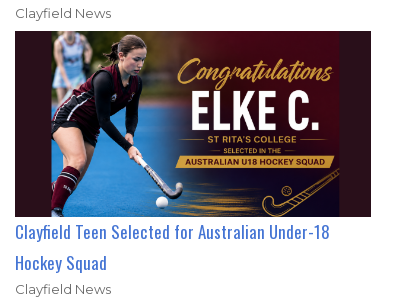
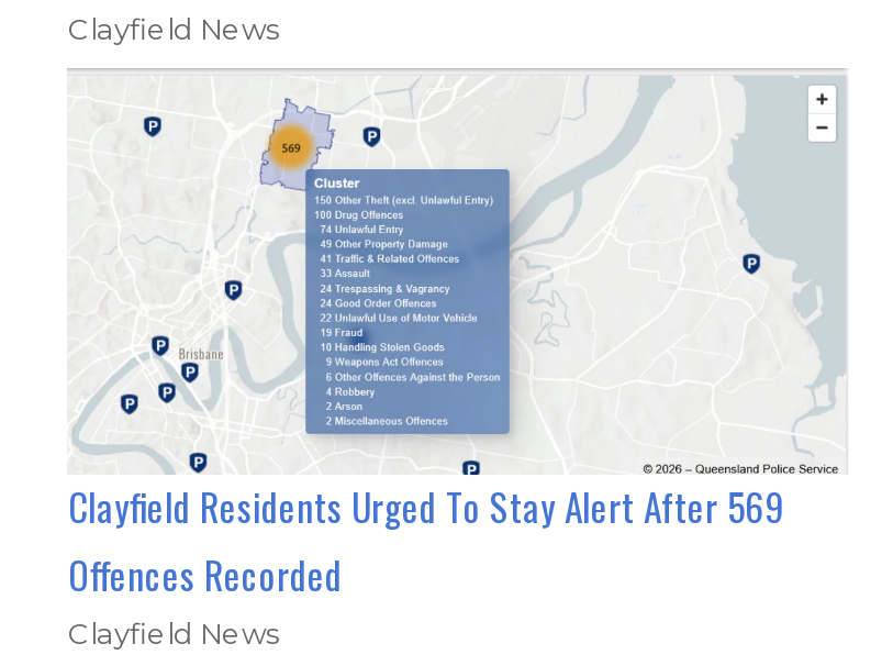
[14,30,372,275] [image] | Clayfield Teen Selected for Australian Under-18 | Hockey Squad -> [67,68,849,604] [image] | Clayfield Residents Urged To Stay Alert After 569 | Offences Recorded

